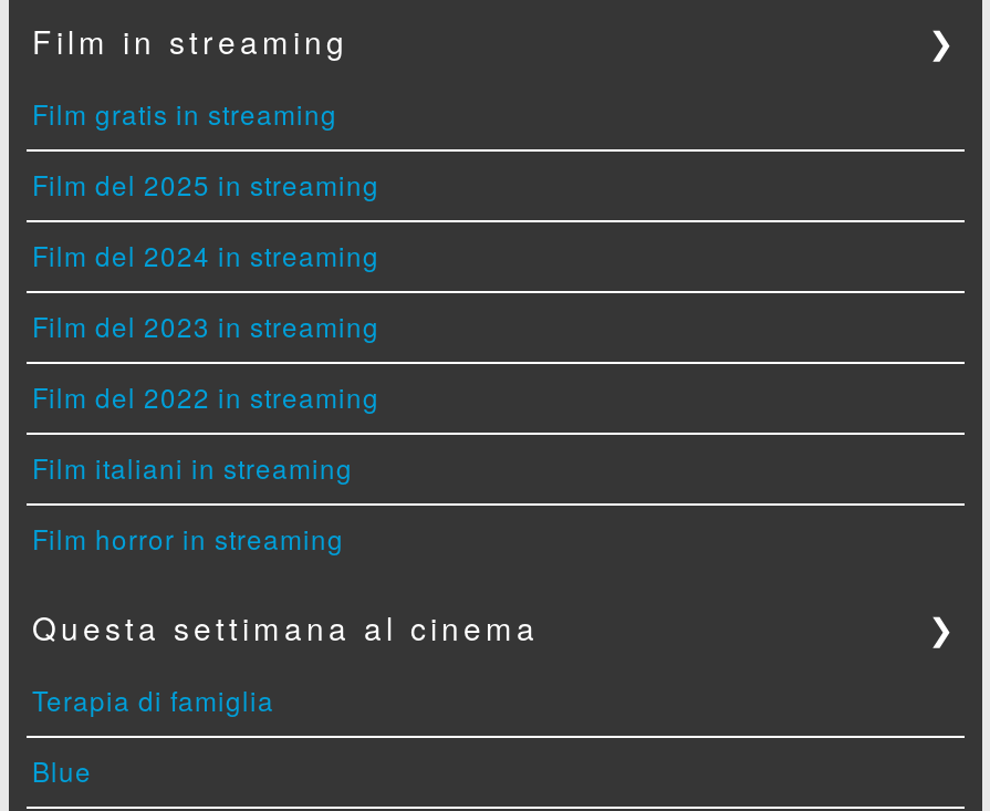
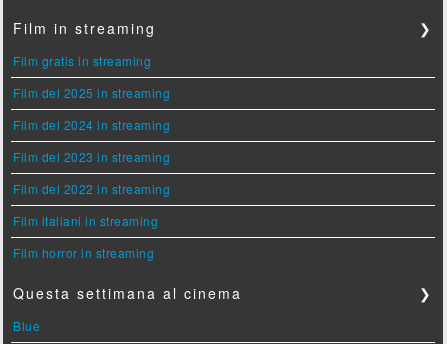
[32,681,274,719] Terapia di famiglia -> none

